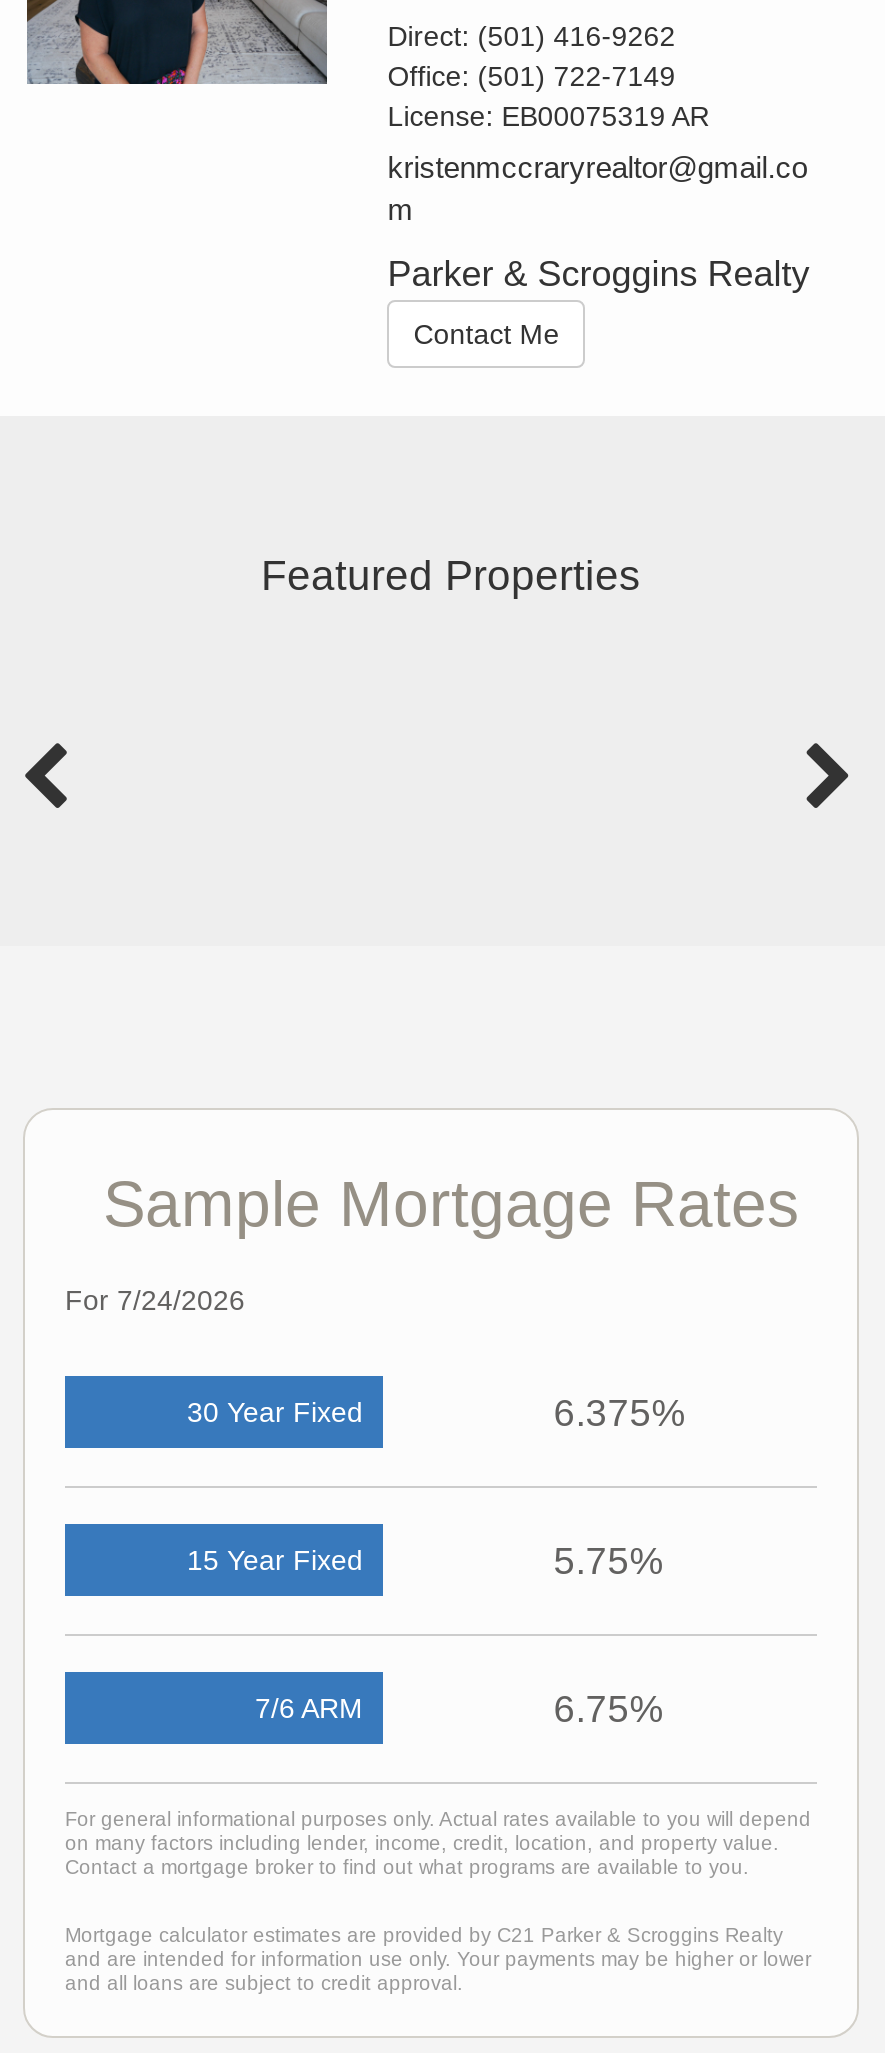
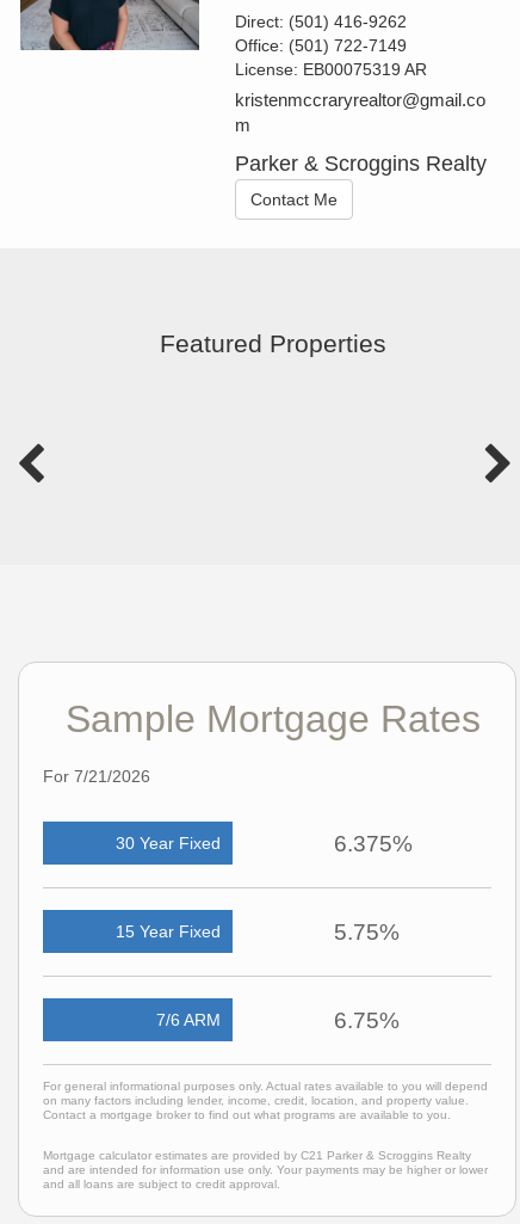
[65,1284,245,1316] For 7/24/2026 -> [43,767,150,786] For 7/21/2026

